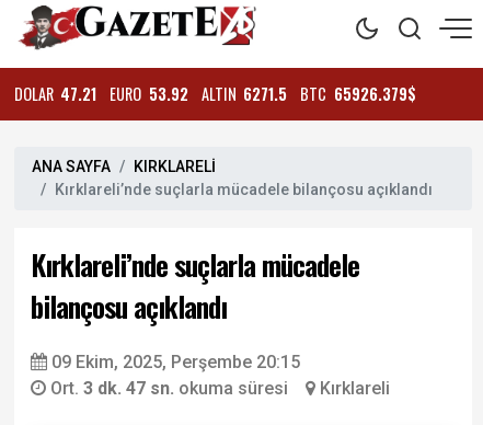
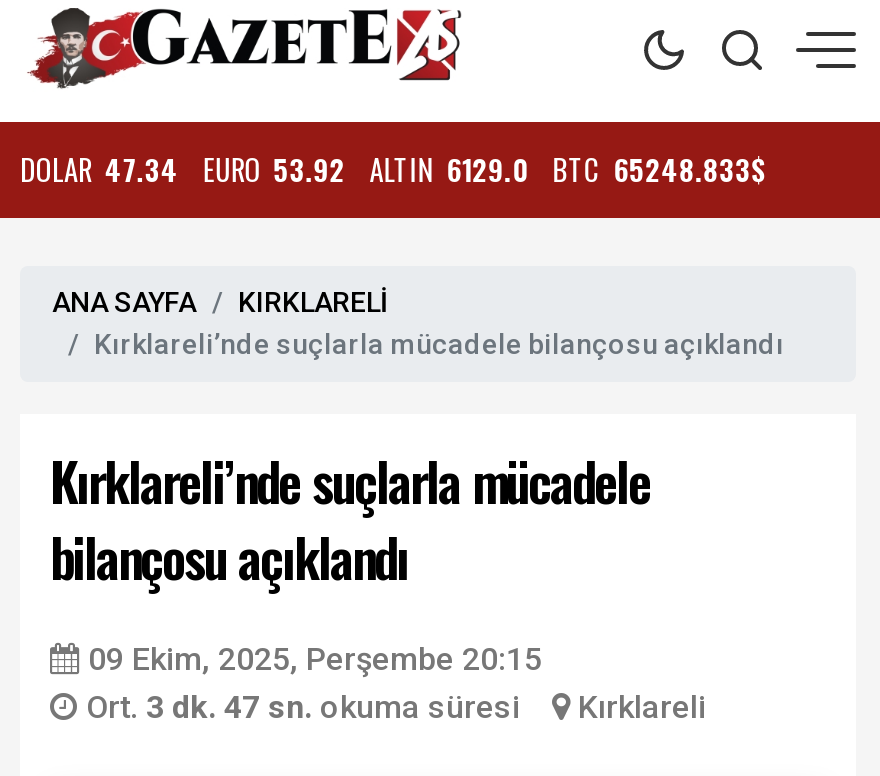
[14,82,416,105] DOLAR 47.21 EURO 53.92 ALTIN 6271.5 BTC 65926.379$ -> [20,148,767,190] DOLAR 47.34 EURO 53.92 ALTIN 6129.0 BTC 65248.833$

